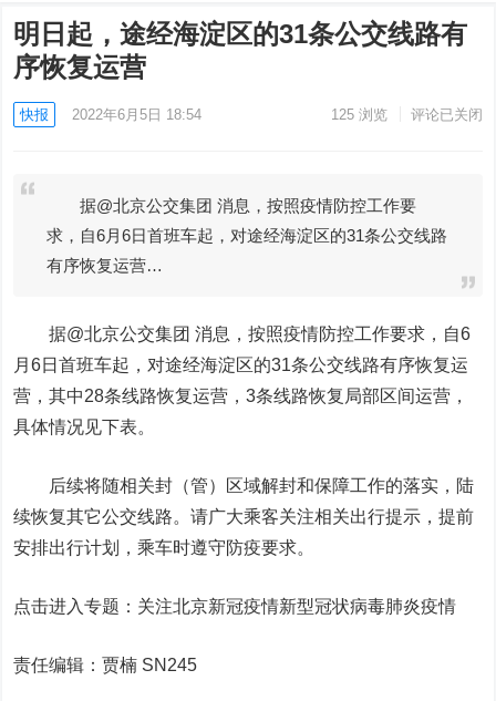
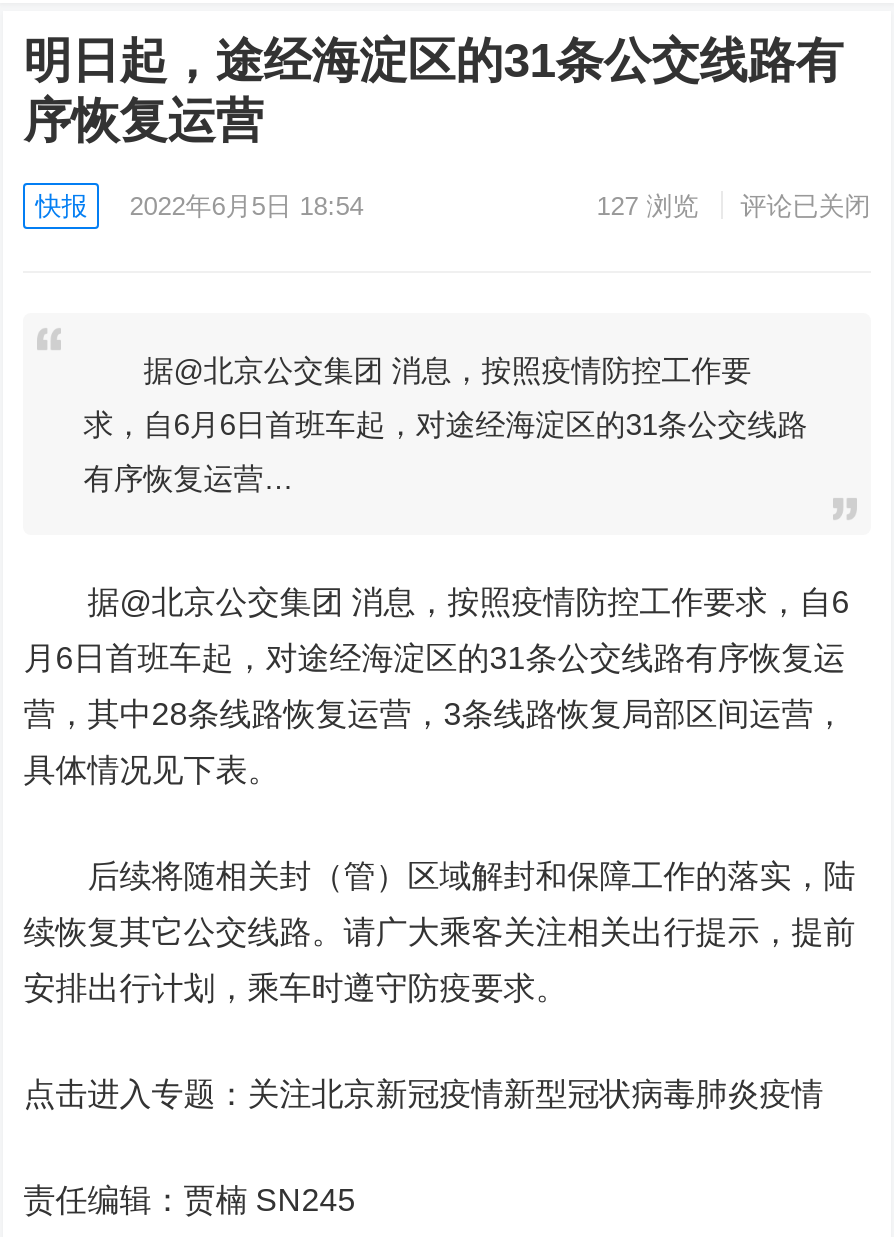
[331,106,482,123] 125浏览 评论已关闭 -> [597,191,871,221] 127浏览 评论已关闭

